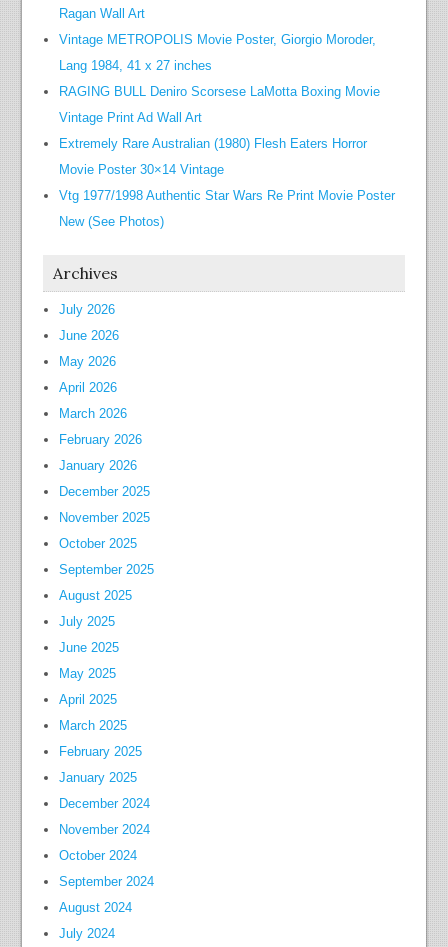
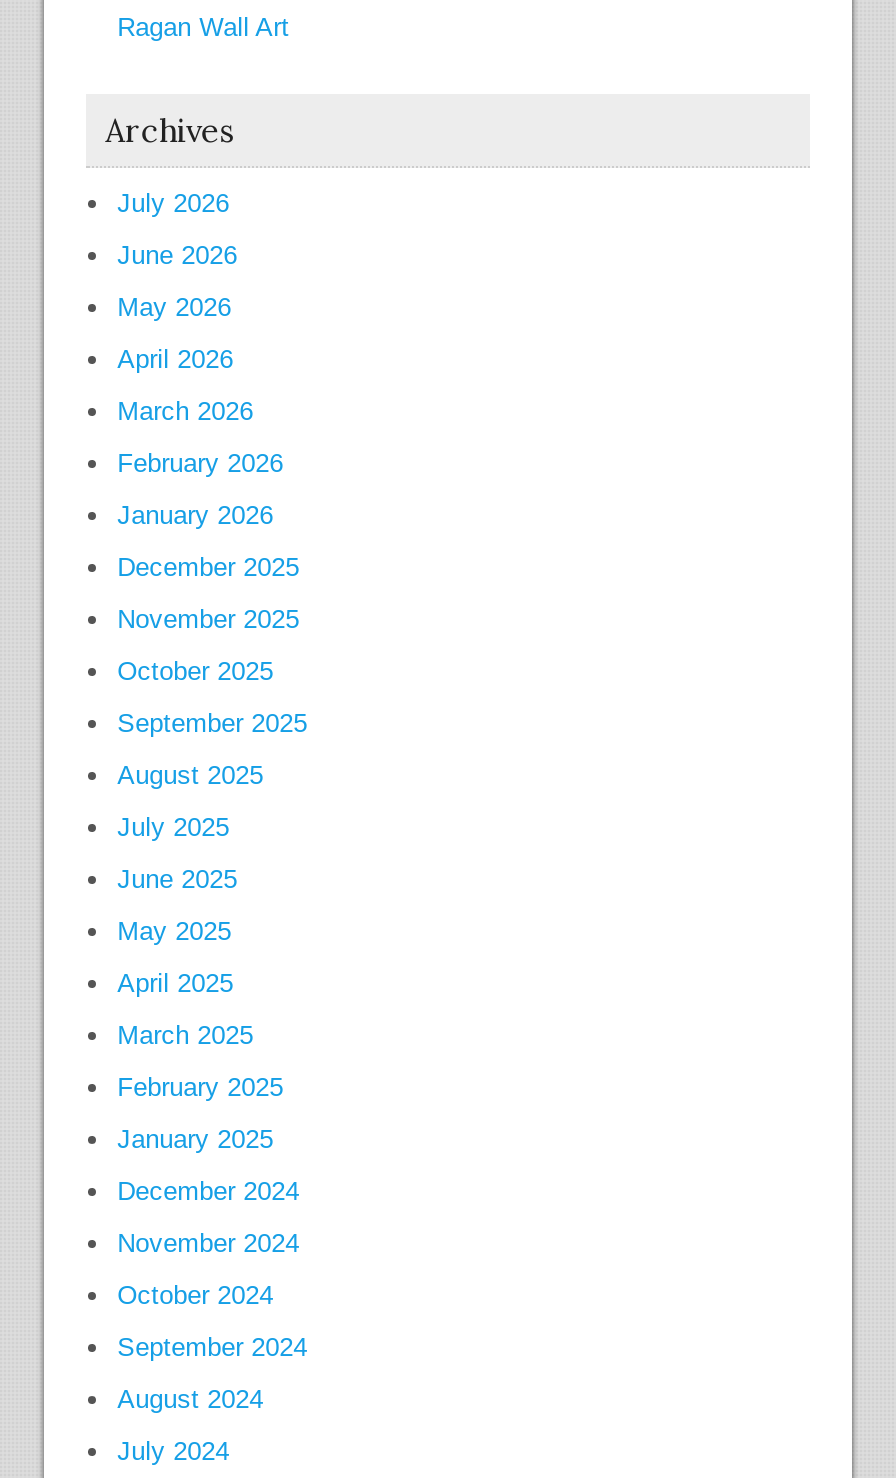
[59,32,395,229] Vintage METROPOLIS Movie Poster, Giorgio Moroder, | Lang 1984, 41 x 27 inches | RAGING BULL Deniro Scorsese LaMotta Boxing Movie | Vintage Print Ad Wall Art | Extremely Rare Australian (1980) Flesh Eaters Horror | Movie Poster 30×14 Vintage | Vtg 1977/1998 Authentic Star Wars Re Print Movie Poster | New (See Photos) -> none

